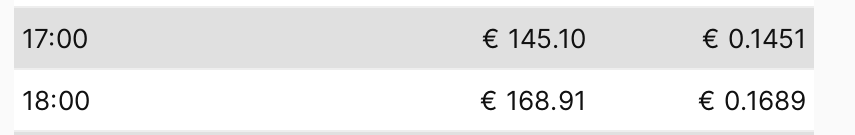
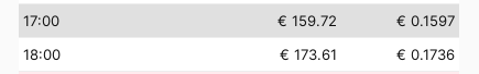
[482,22,586,54] € 145.10 -> [277,12,337,29] € 159.72
[702,22,806,54] € 0.1451 -> [396,12,455,29] € 0.1597
[480,84,806,116] € 168.91 | € 0.1689 -> [280,46,455,63] € 173.61 | € 0.1736

